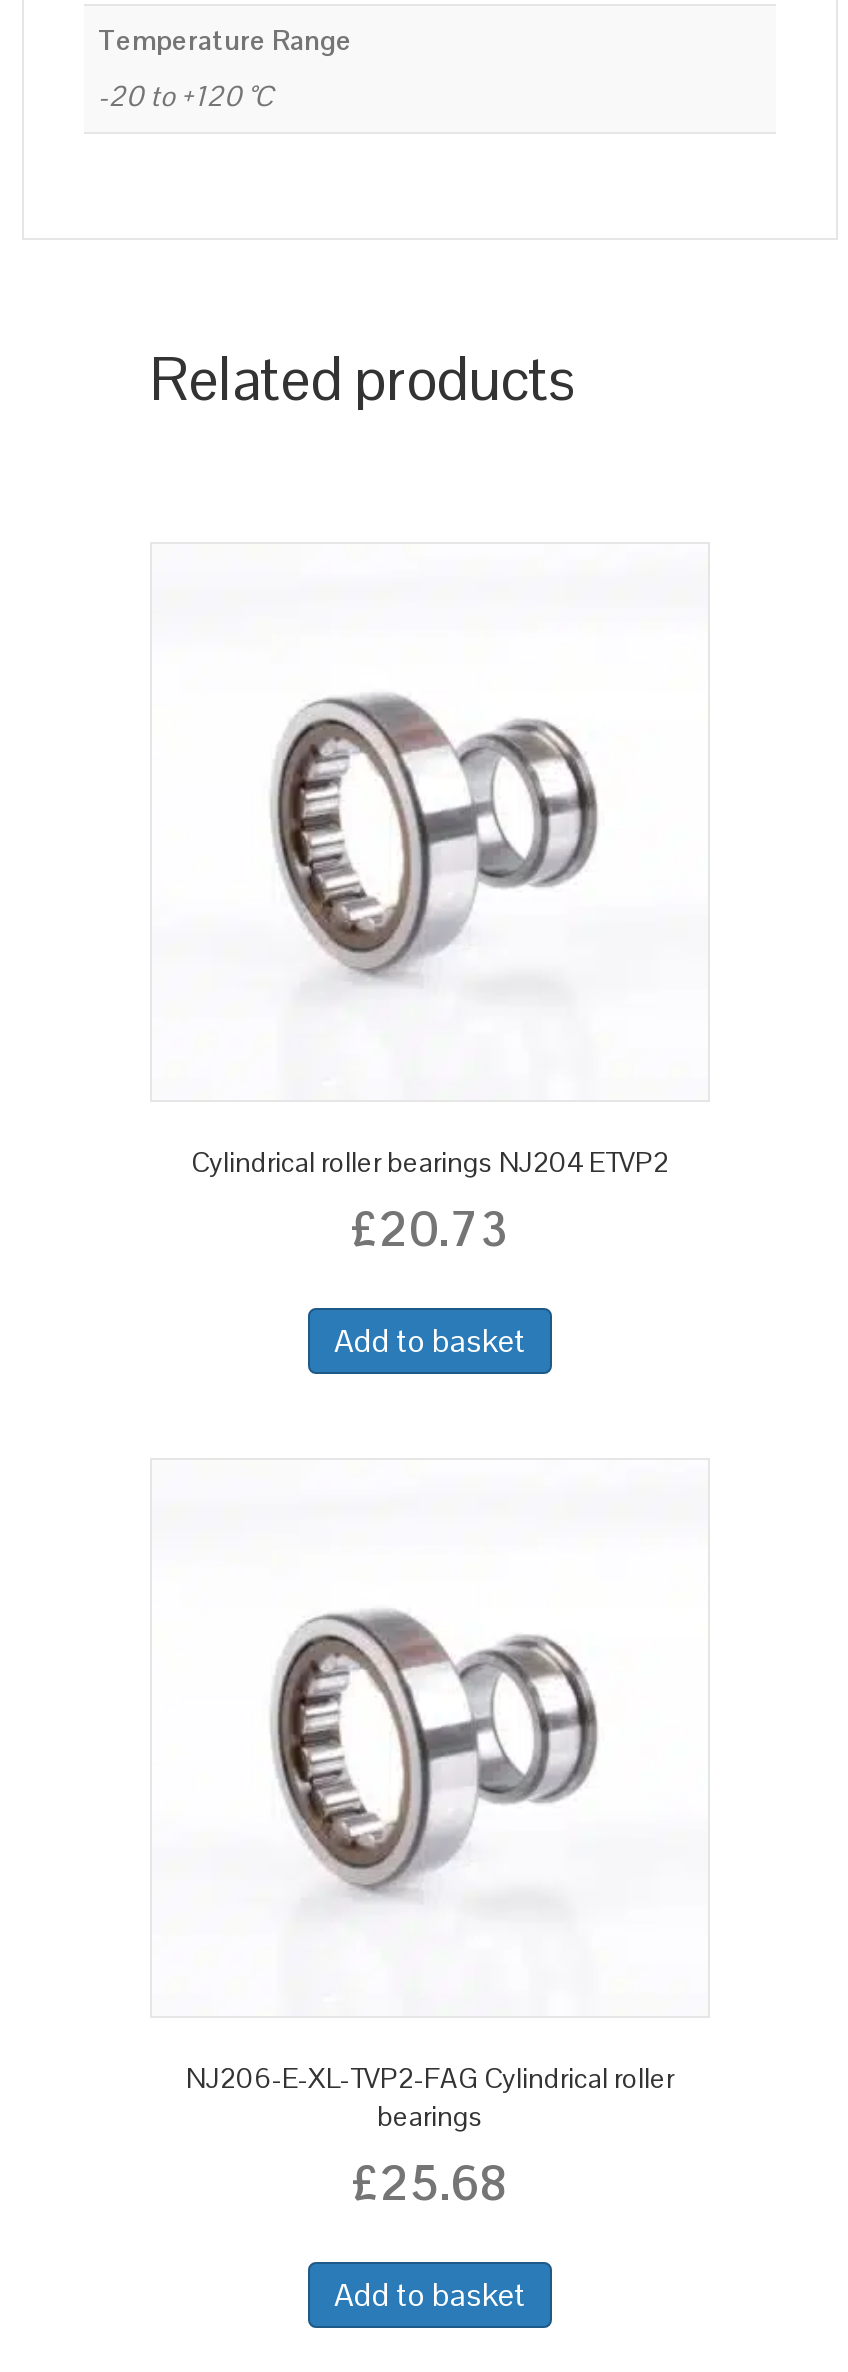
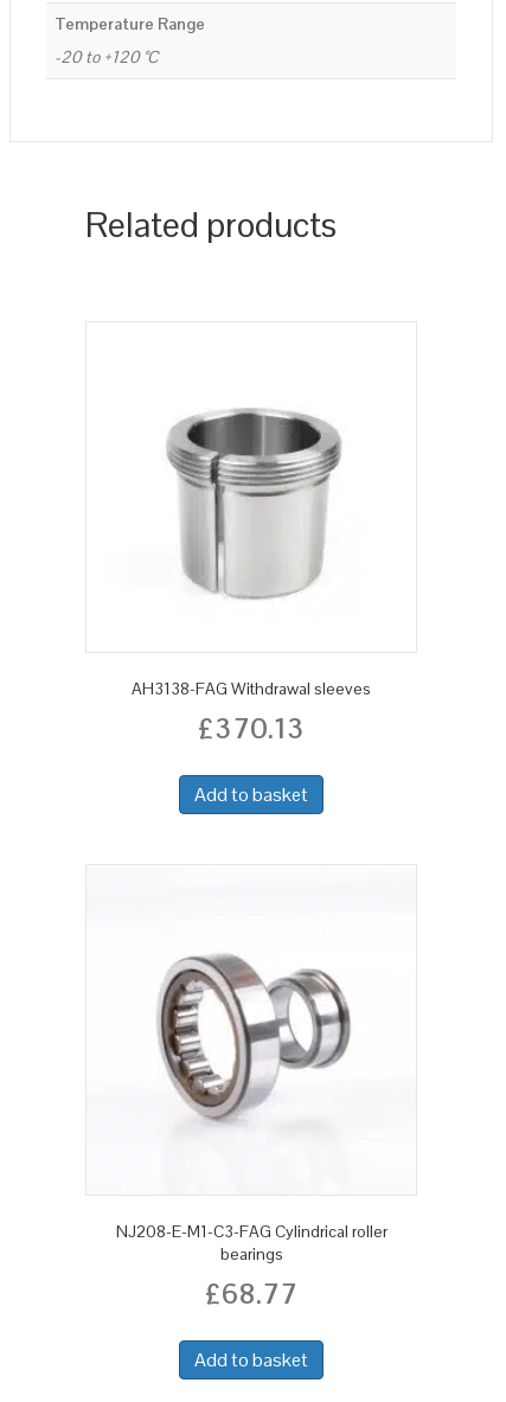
[268,690,600,1012] [image] -> [158,408,351,601] [image]
[191,1144,669,1260] Cylindrical roller bearings NJ204 ETVP2 | £20.73 -> [132,678,371,747] AH3138-FAG Withdrawal sleeves | £370.13
[186,2060,674,2096] NJ206-E-XL-TVP2-FAG Cylindrical roller -> [116,1221,387,1242] NJ208-E-M1-C3-FAG Cylindrical roller
[352,2152,508,2214] £25.68 -> [205,1275,297,1312] £68.77

